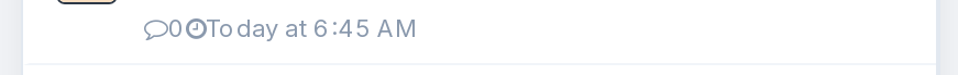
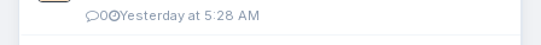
[206,13,417,43] Today at 6:45 AM -> [120,7,260,24] Yesterday at 5:28 AM

